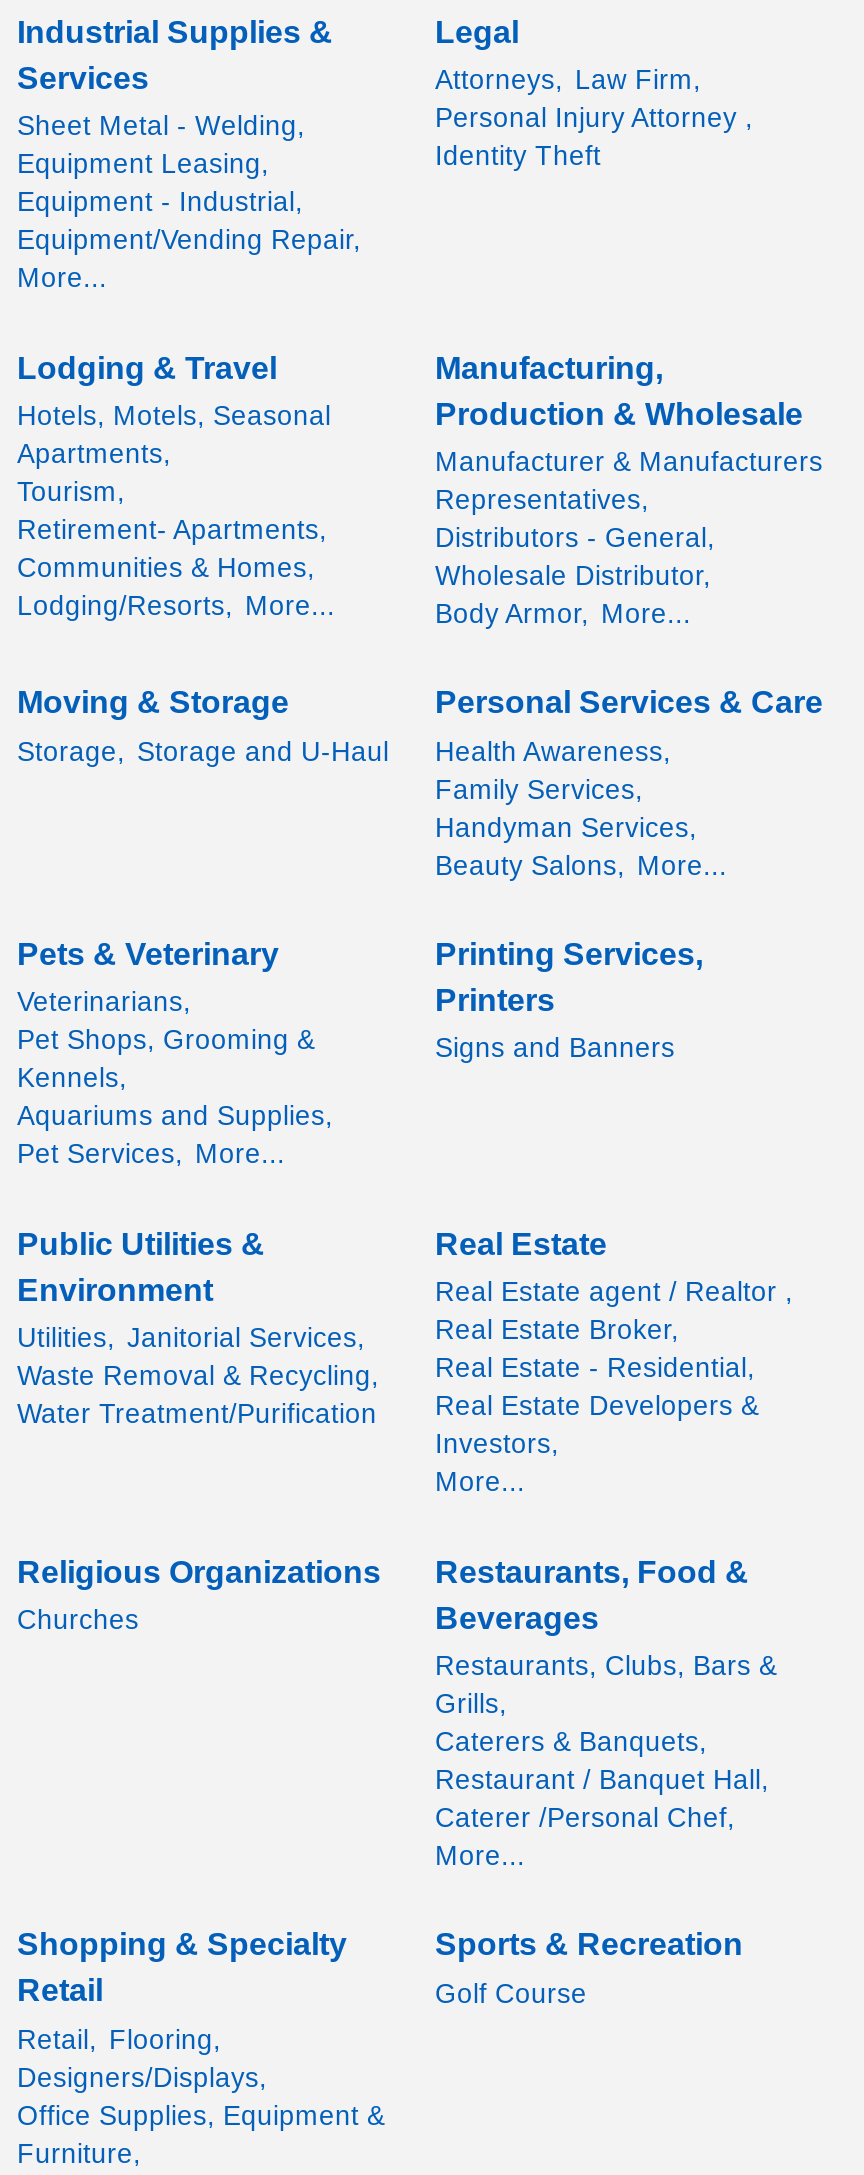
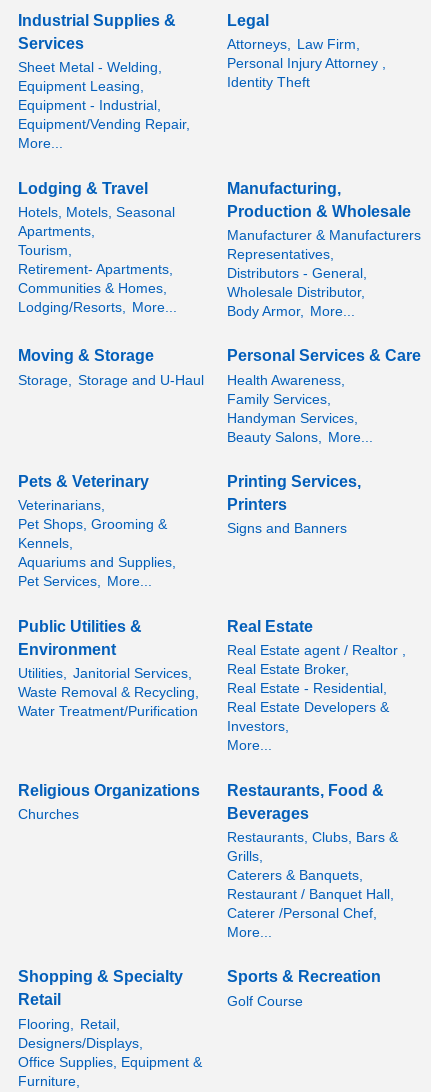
[17,2025,221,2055] Retail, Flooring, -> [18,1017,120,1032] Flooring, Retail,

